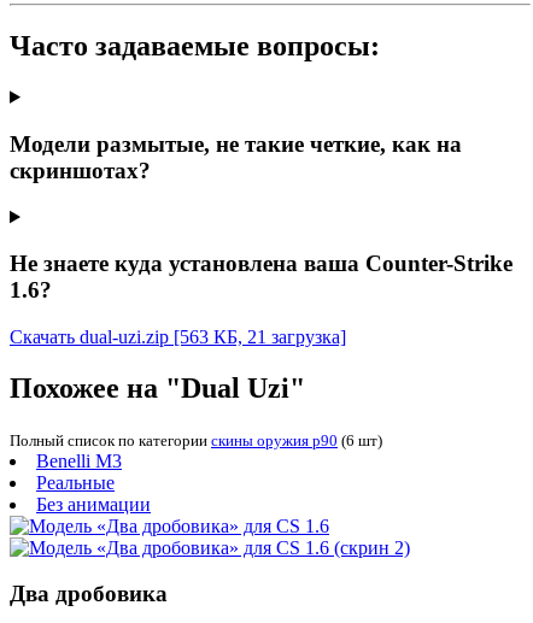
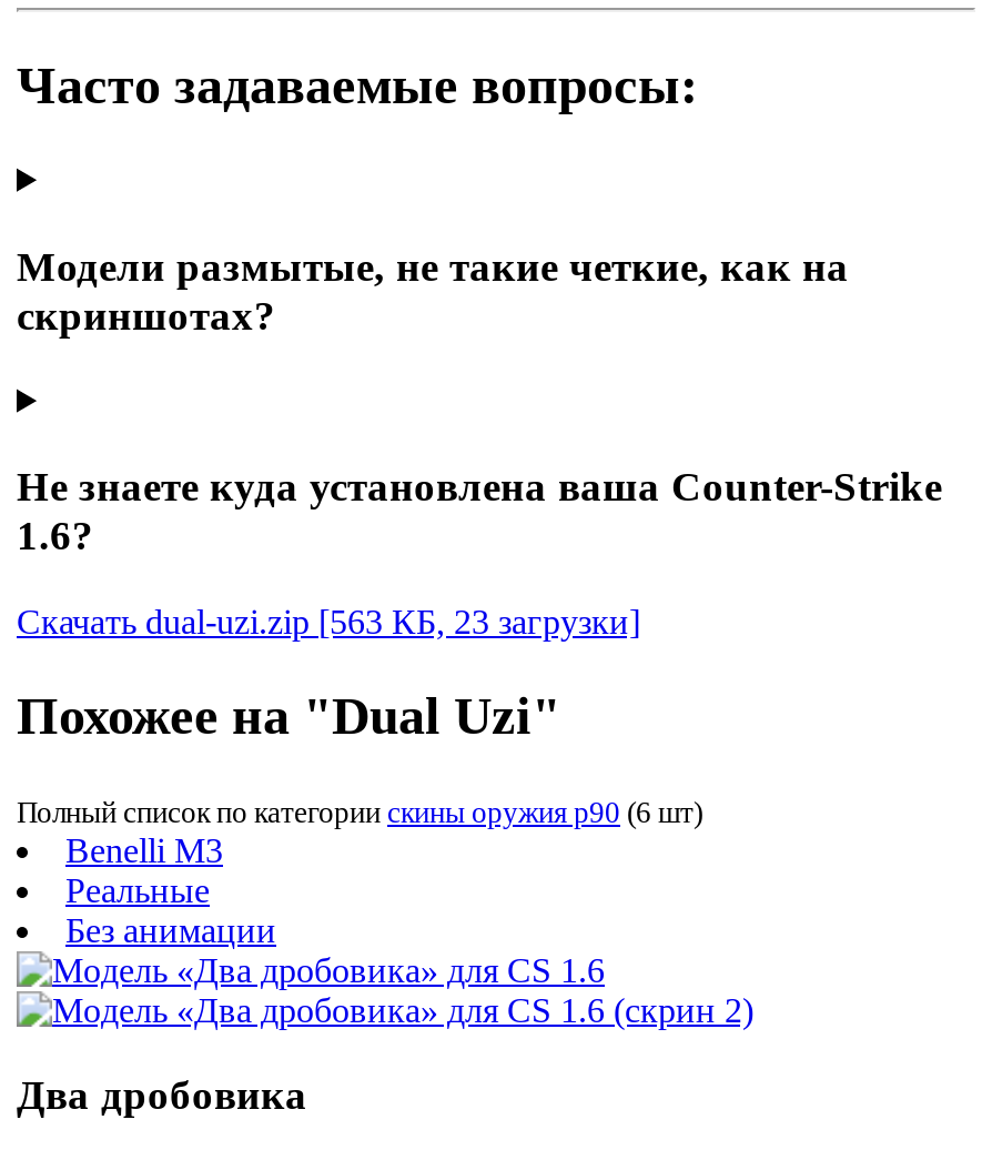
[10,326,346,347] Скачать dual-uzi.zip [563 КБ, 21 загрузка] -> [17,602,640,640] Скачать dual-uzi.zip [563 КБ, 23 загрузки]

